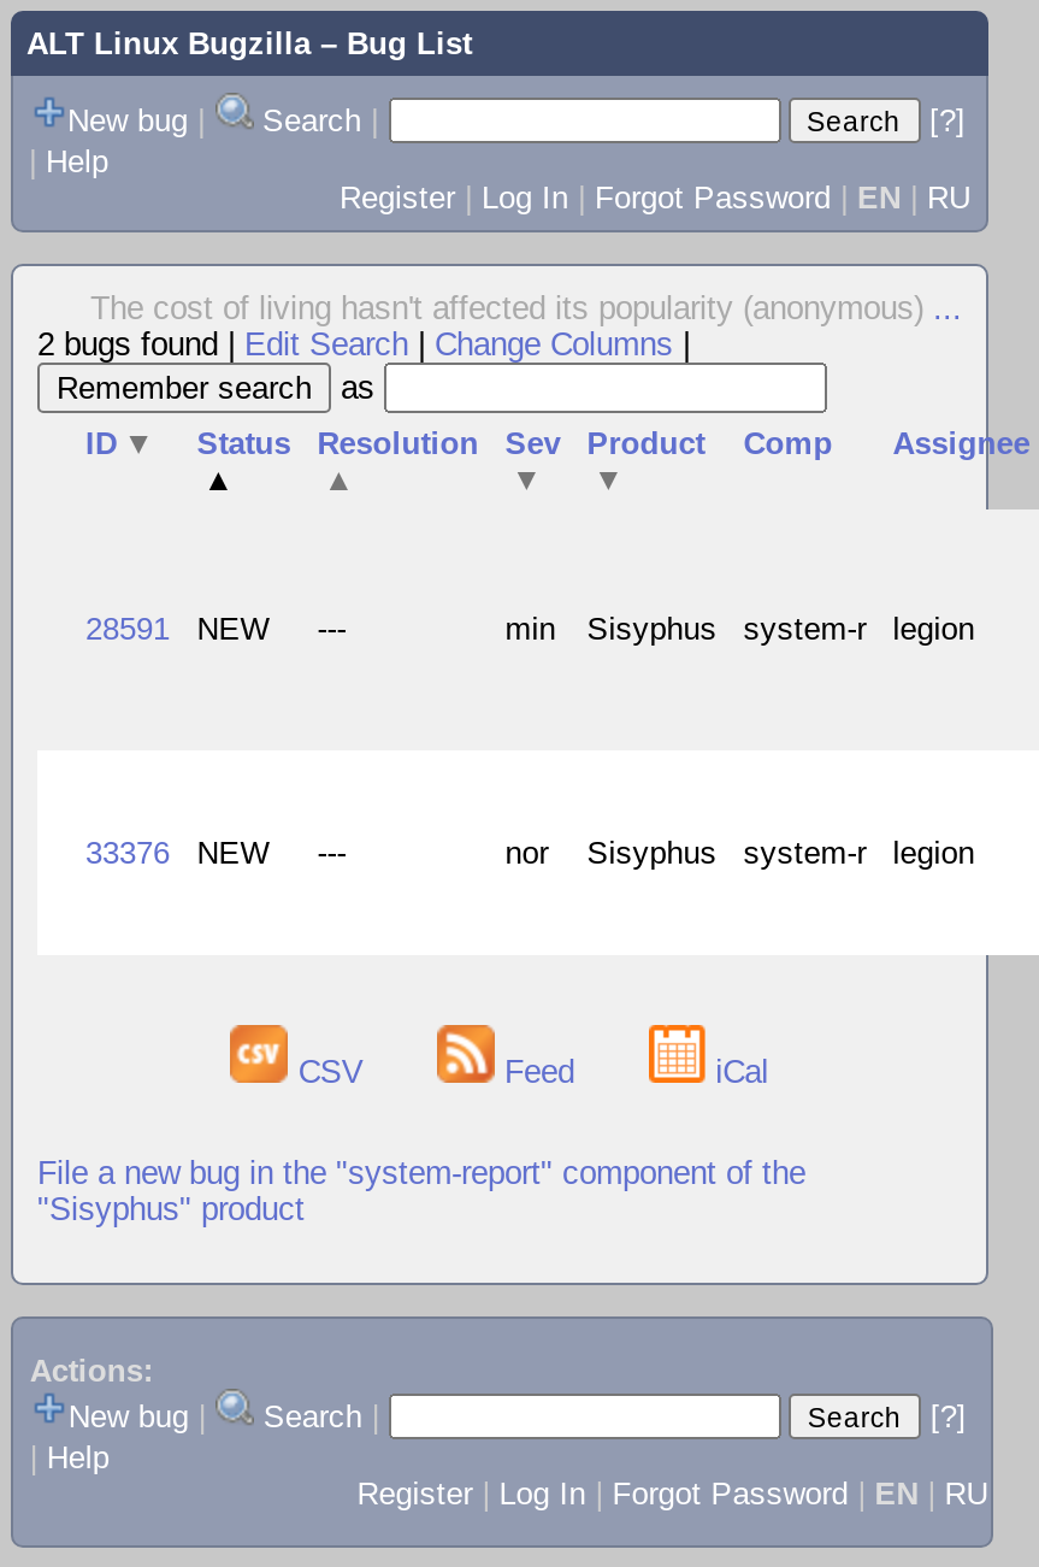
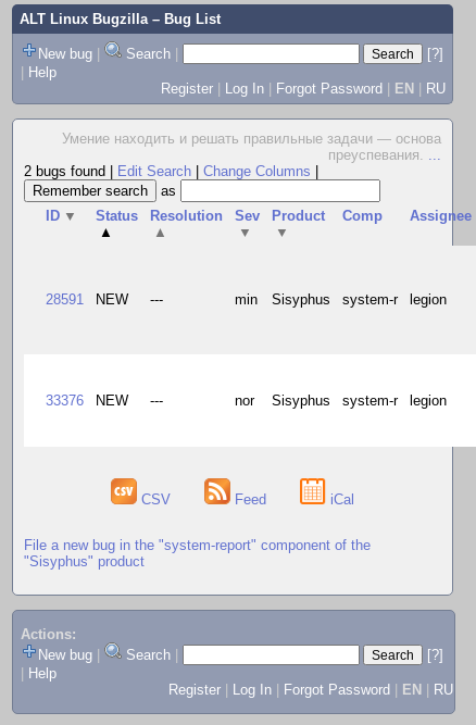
[90,290,962,326] The cost of living hasn't affected its popularity (anonymous)... -> [62,130,441,163] Умение находить и решать правильные задачи — основа | преуспевания....

